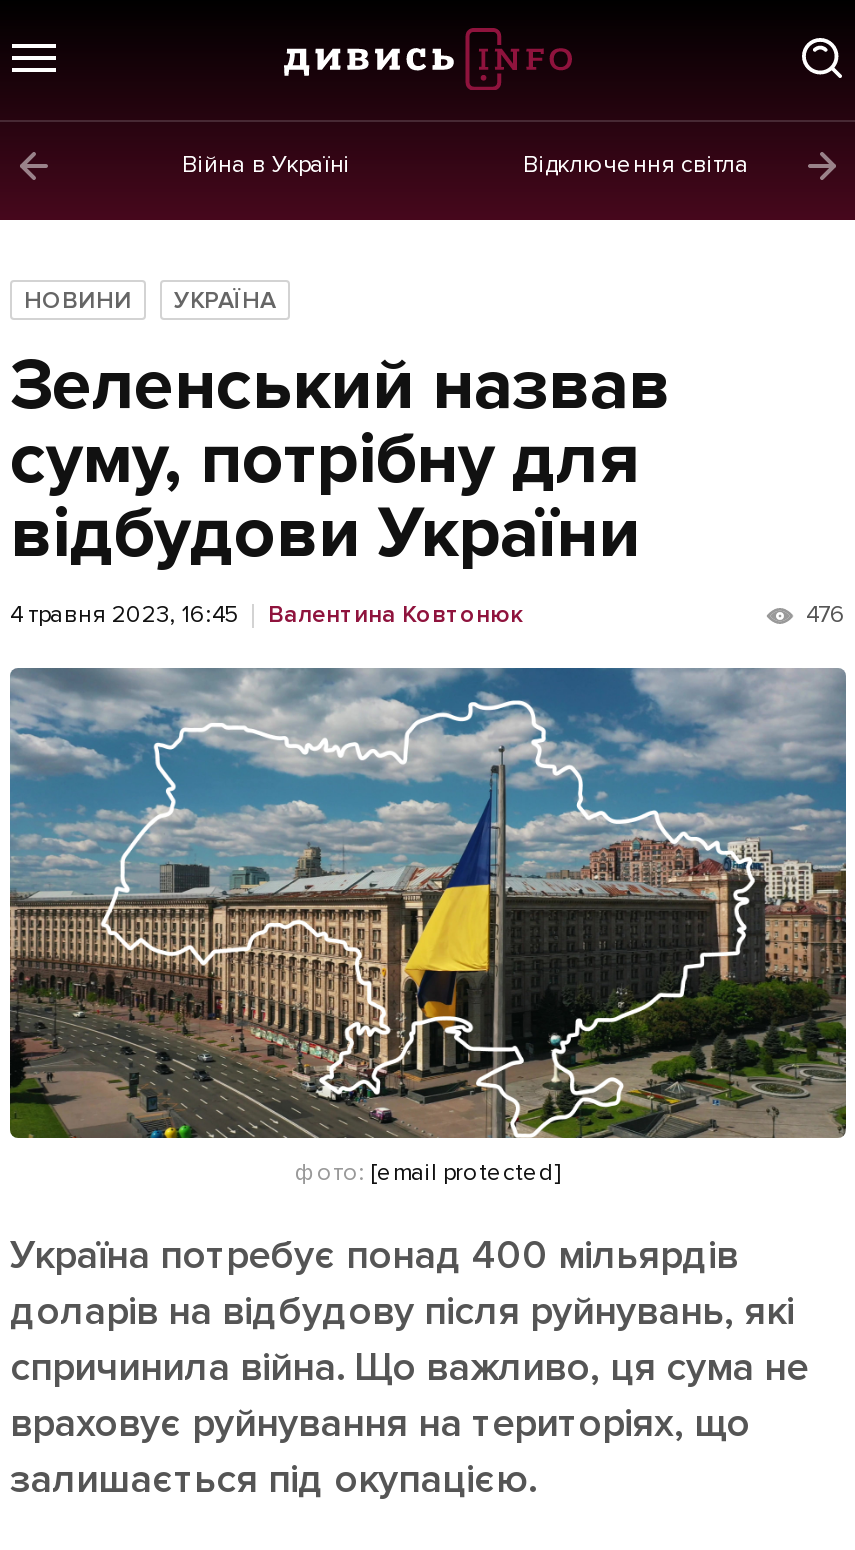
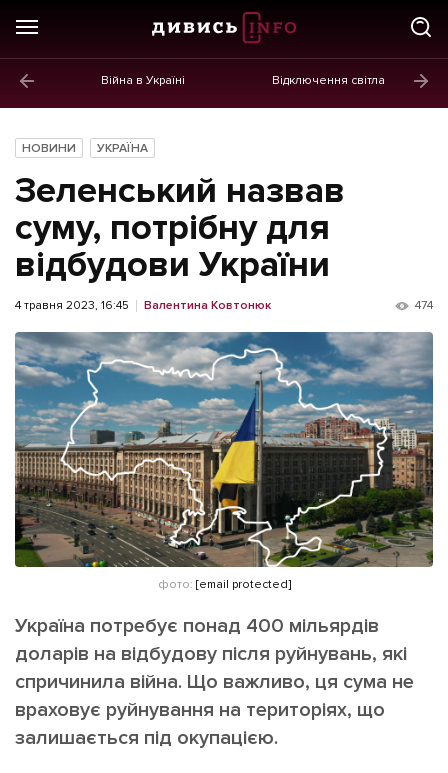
[806,600,846,630] 476 -> [415,298,433,313] 474

